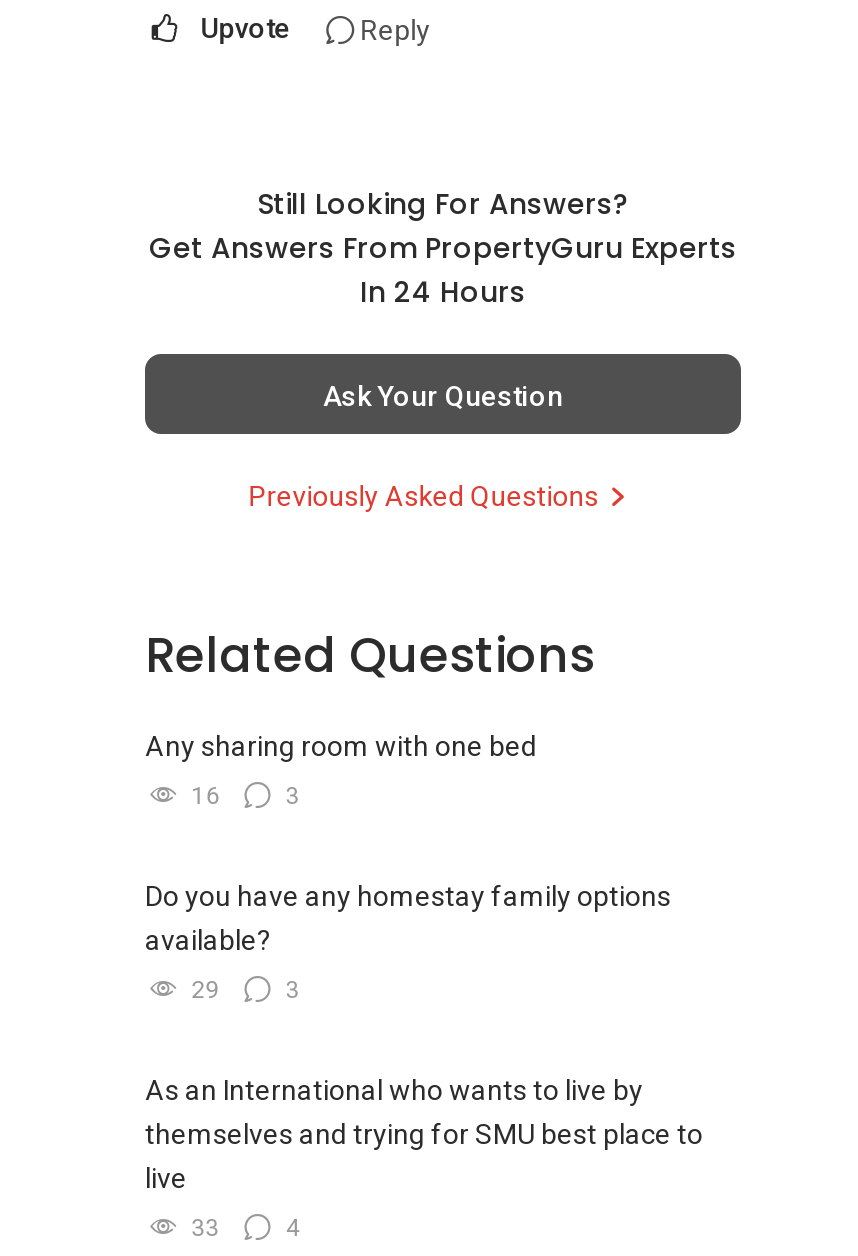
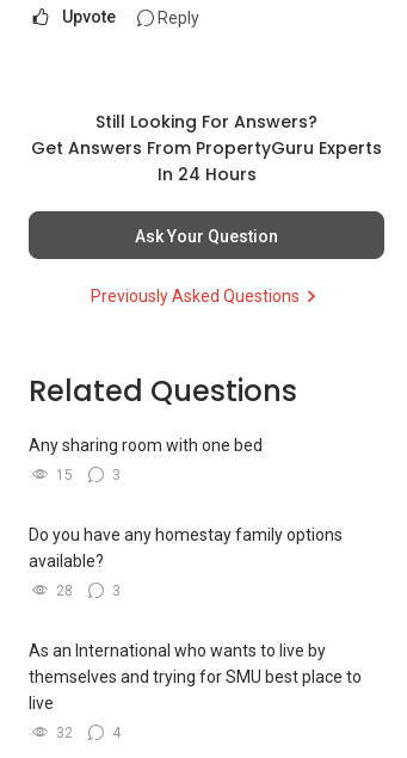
[191,783,219,811] 16 -> [56,467,73,484] 15
[191,977,219,1005] 29 -> [56,583,73,600] 28
[191,1215,219,1243] 33 -> [56,725,73,742] 32

